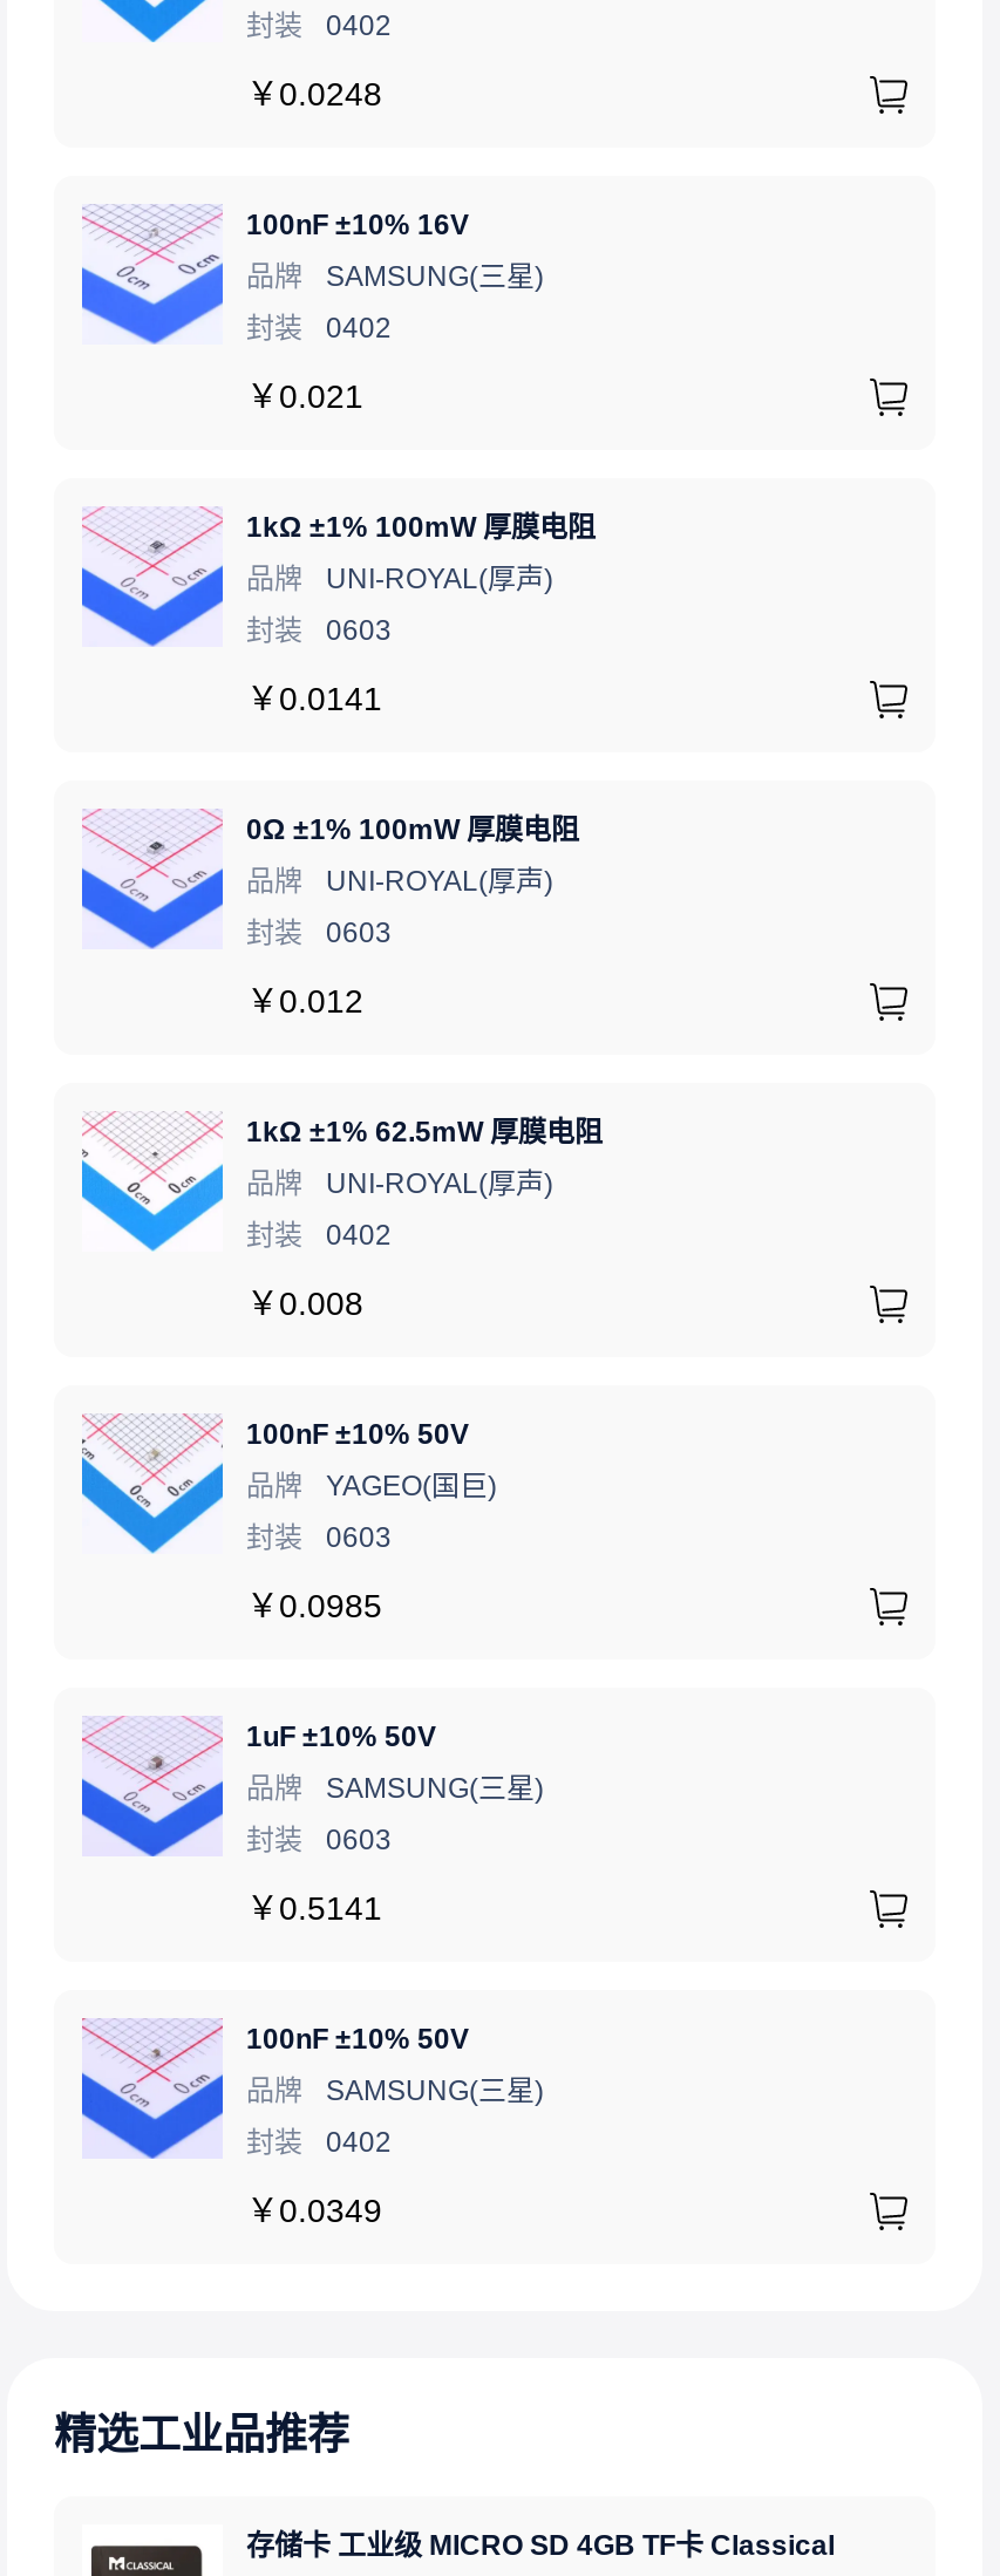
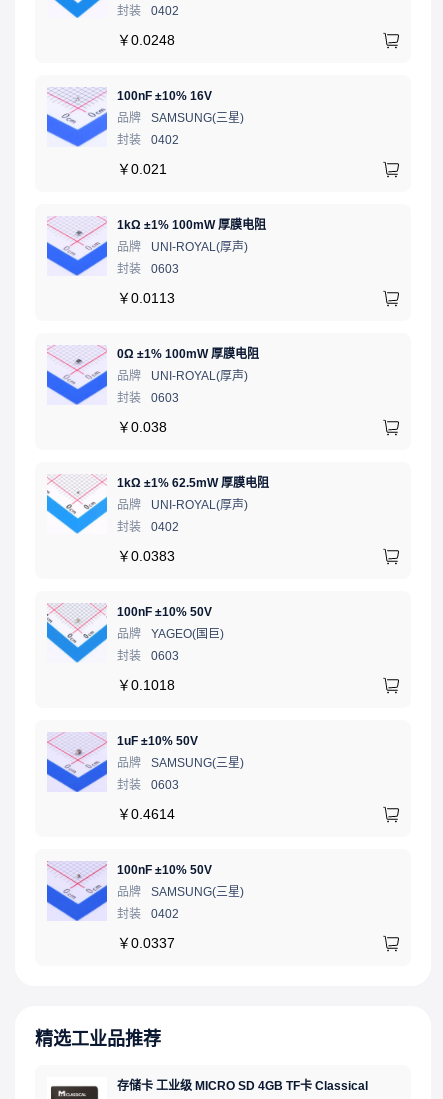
[246,680,382,717] ￥0.0141 -> [117,290,175,306] ￥0.0113
[246,982,363,1020] ￥0.012 -> [117,419,167,435] ￥0.038
[246,1284,363,1322] ￥0.008 -> [117,548,175,564] ￥0.0383
[246,1587,382,1624] ￥0.0985 -> [117,677,175,693] ￥0.1018
[246,1889,382,1927] ￥0.5141 -> [117,806,175,822] ￥0.4614
[246,2192,382,2229] ￥0.0349 -> [117,935,175,951] ￥0.0337

